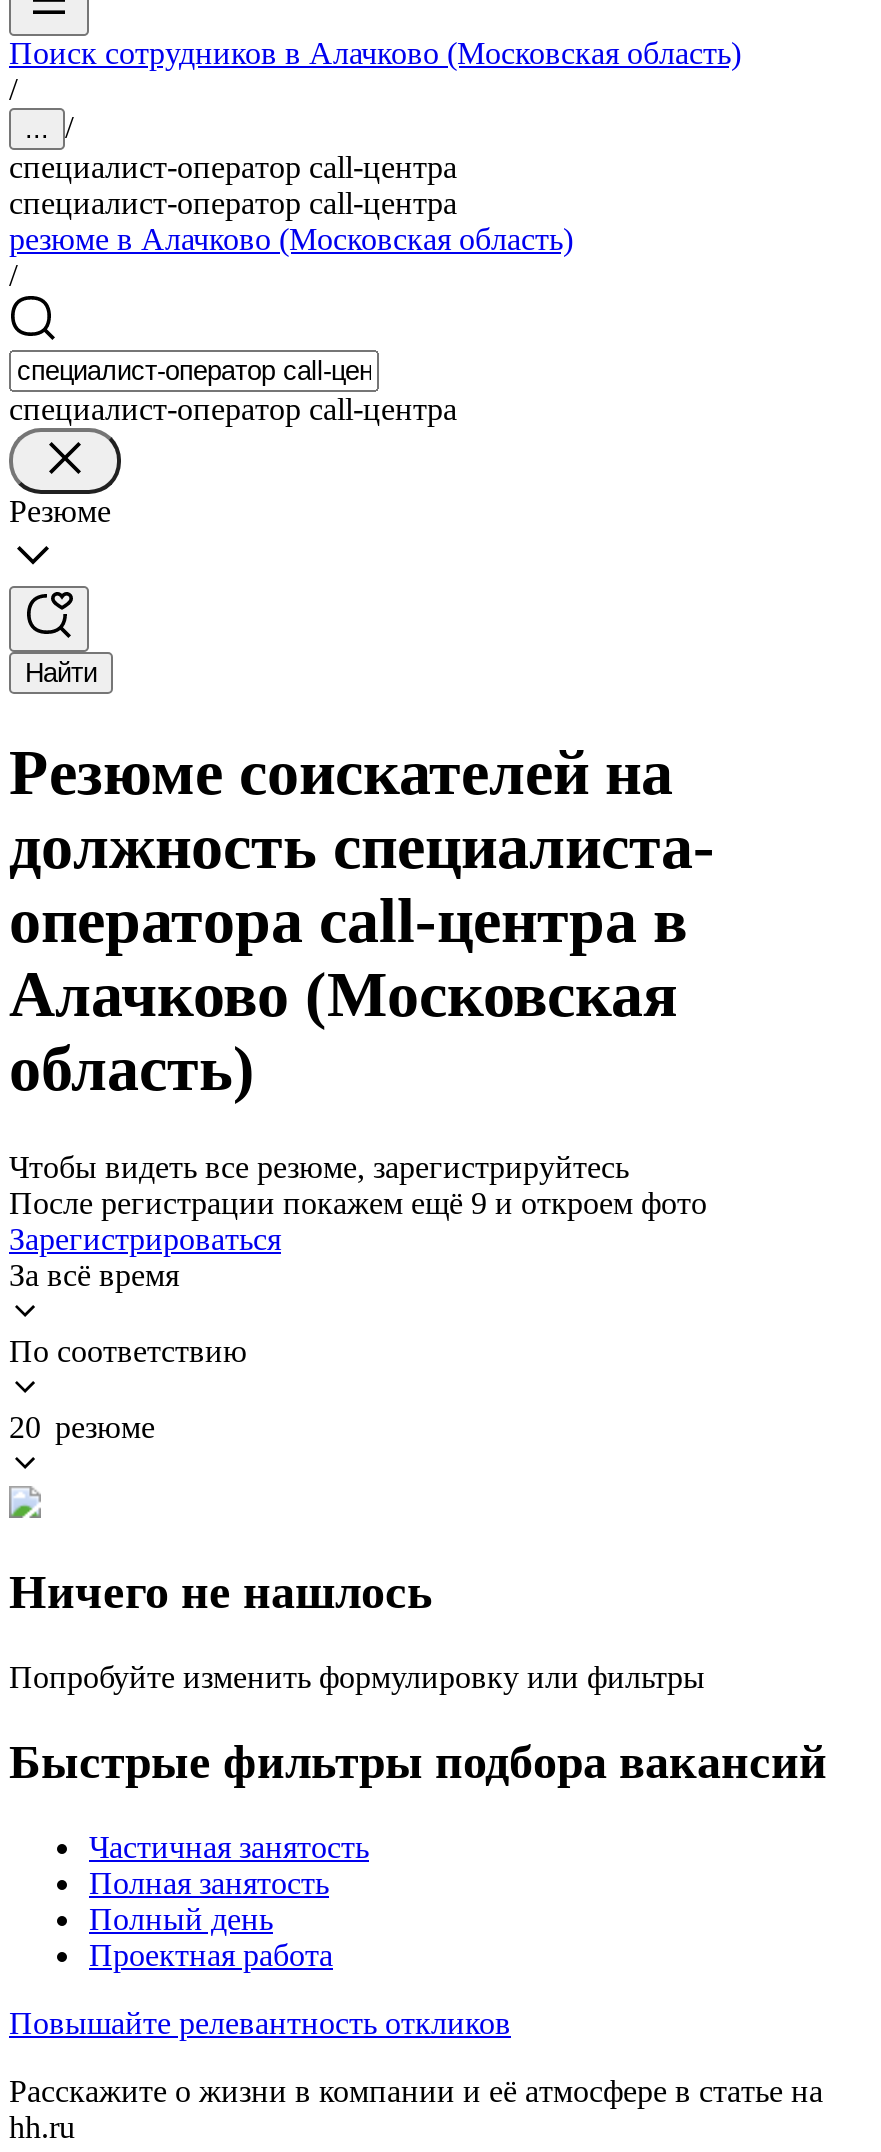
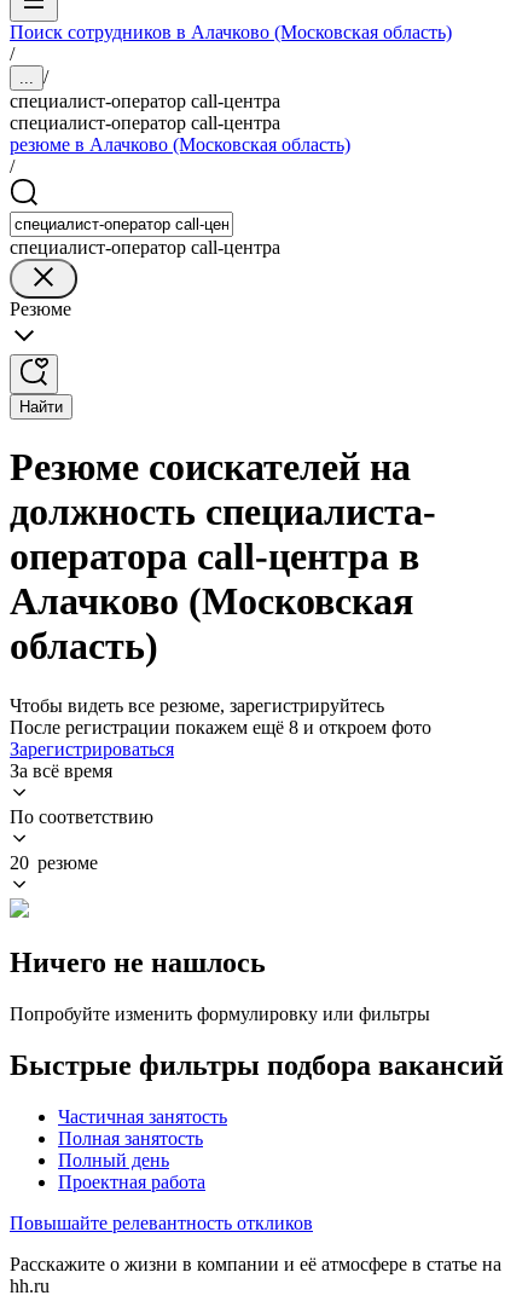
[9,1186,707,1220] После регистрации покажем ещё 9 и откроем фото -> [10,717,431,737] После регистрации покажем ещё 8 и откроем фото

